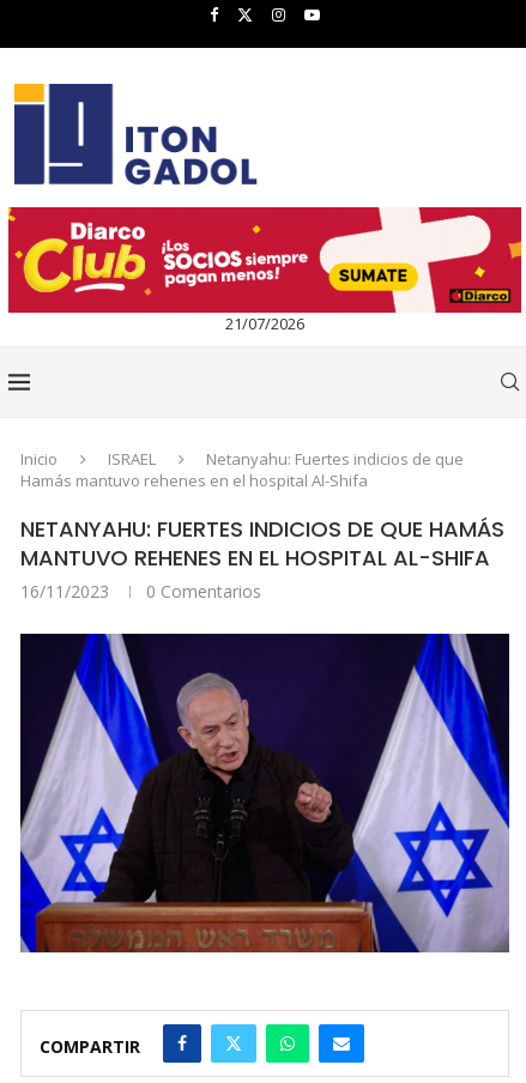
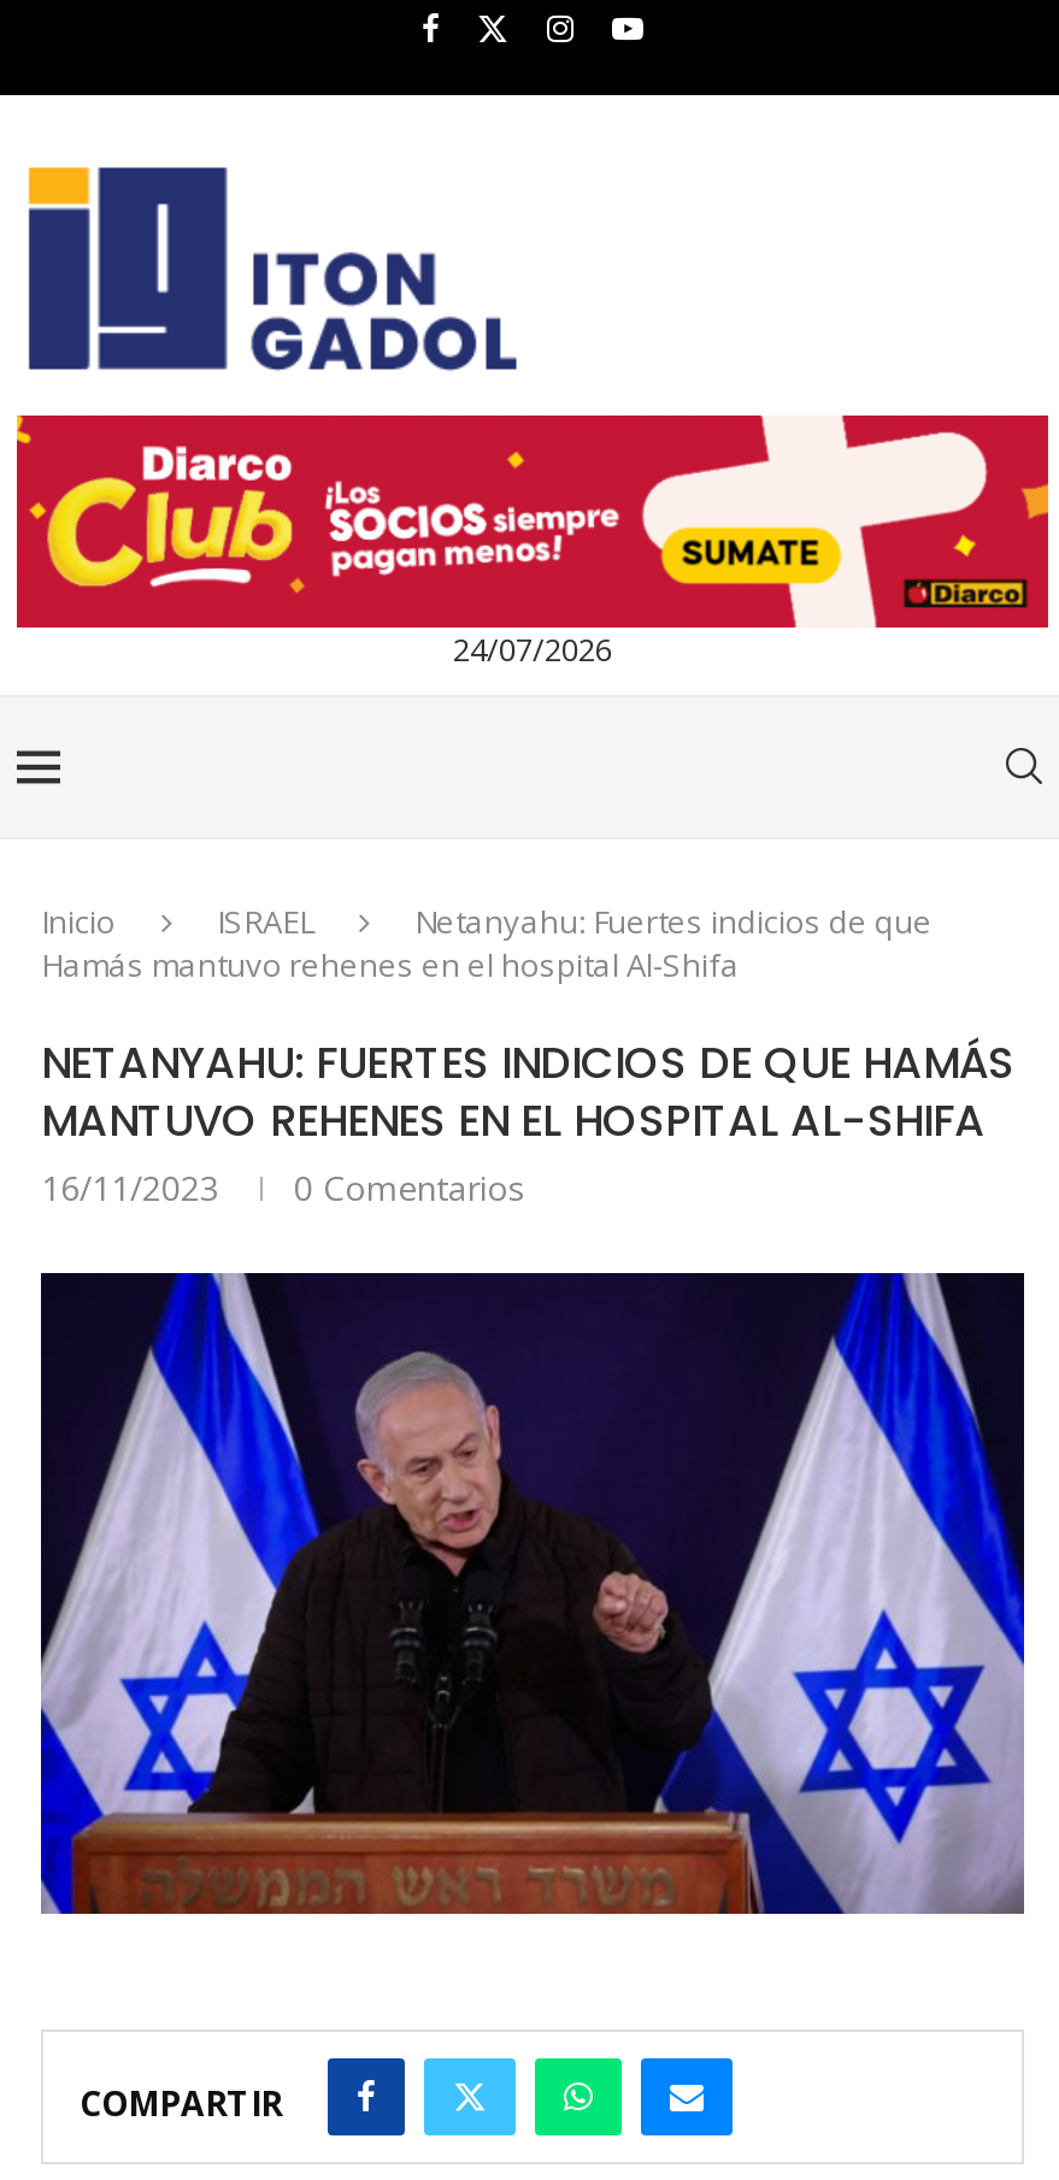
[225,312,304,334] 21/07/2026 -> [453,627,612,670] 24/07/2026

